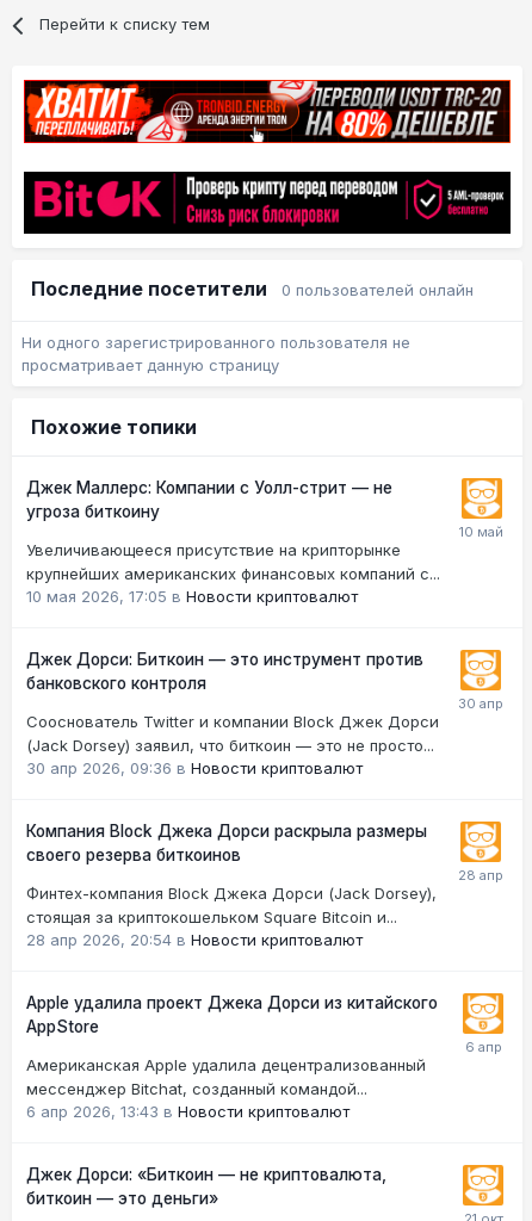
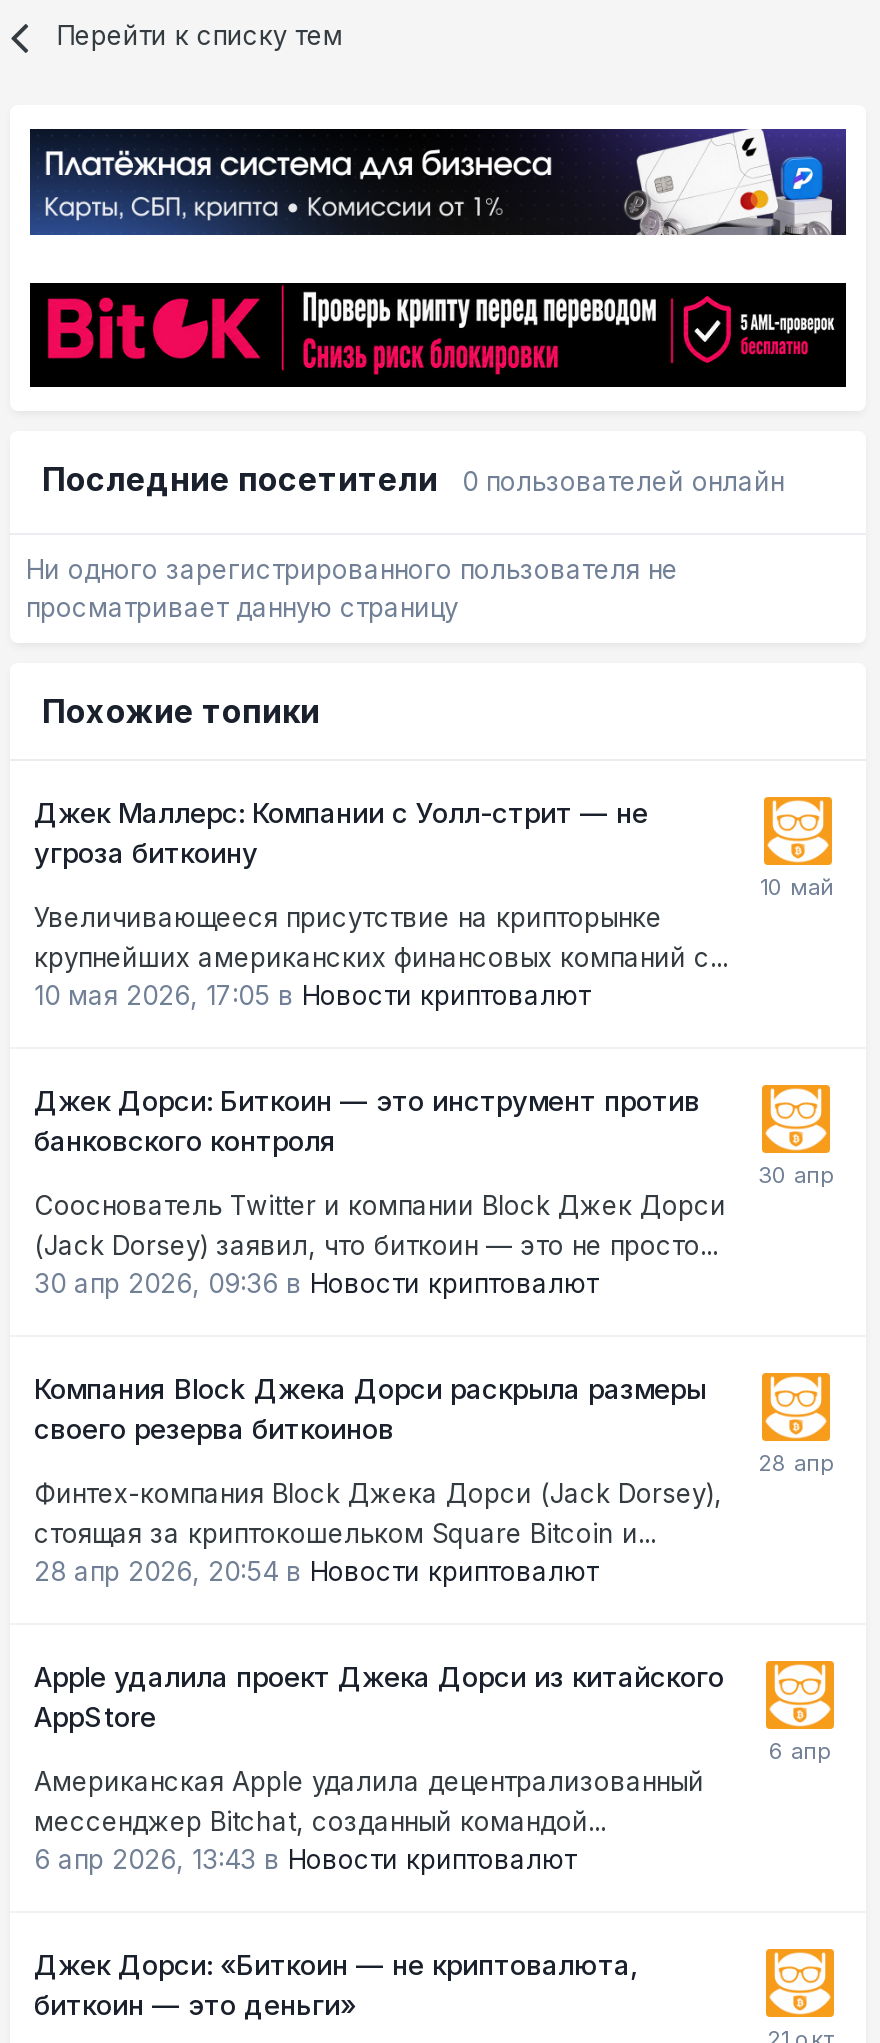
[23,79,512,144] [image] -> [28,127,848,237] [image]

